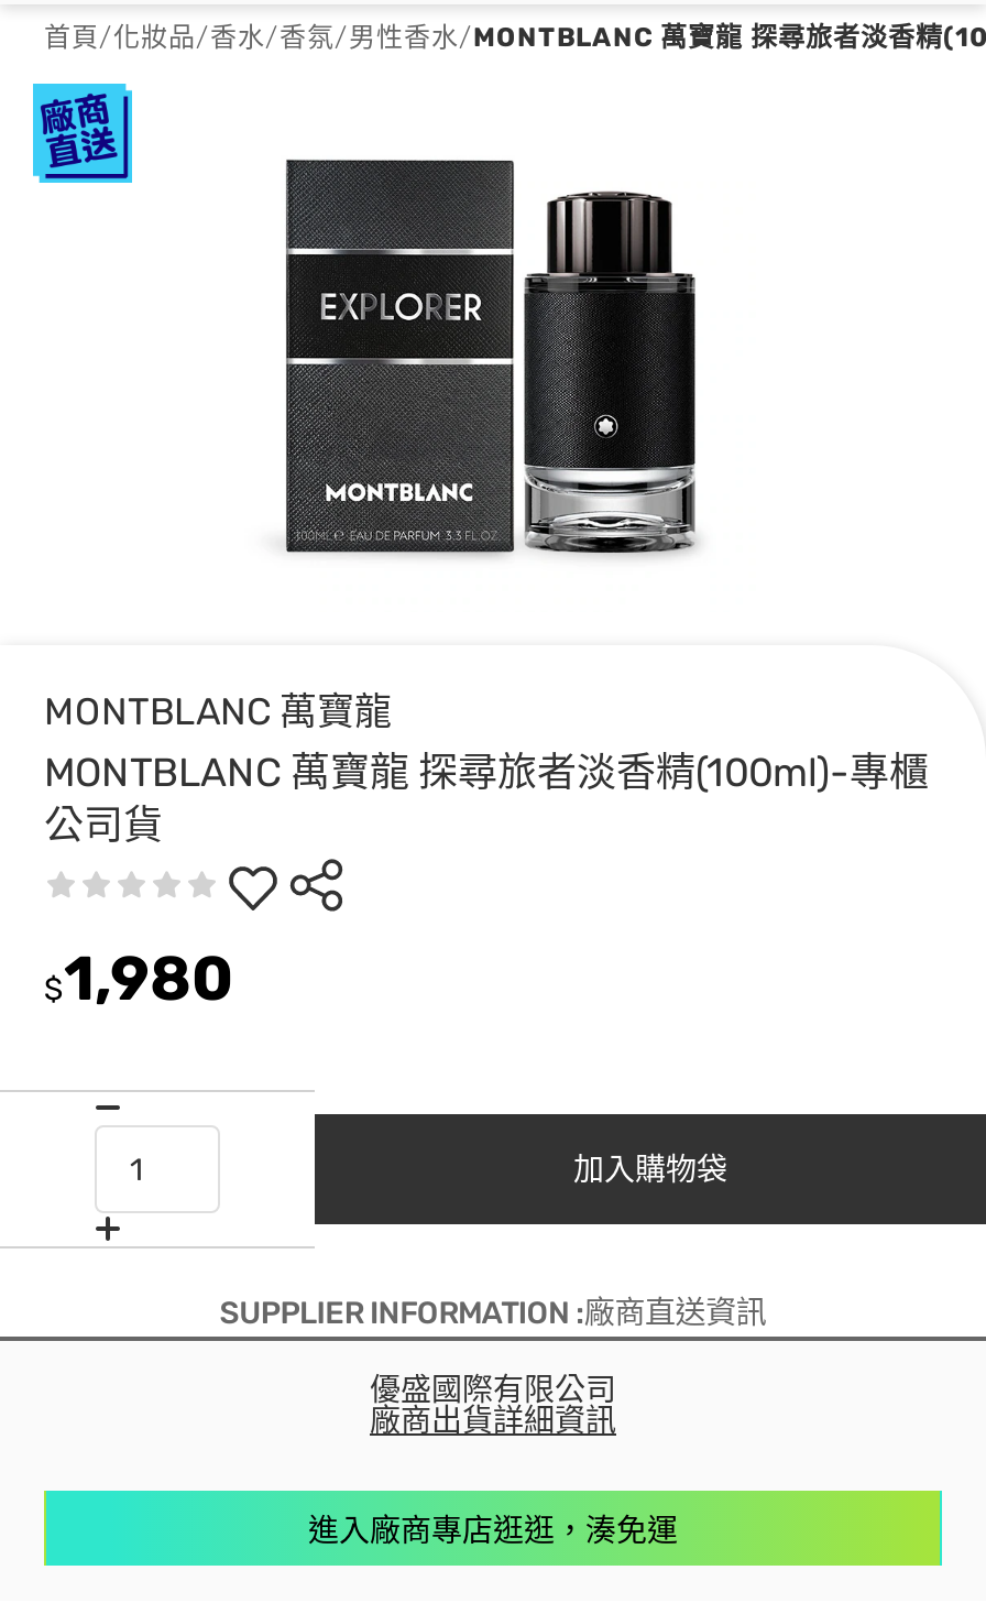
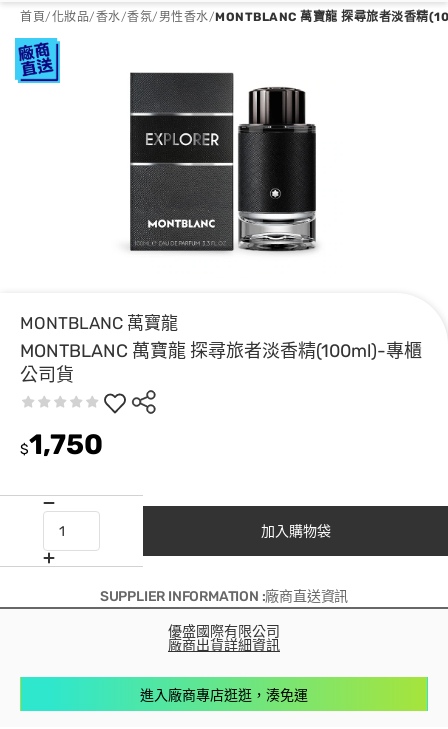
[44,942,233,1015] $1,980 -> [20,428,103,461] $1,750

